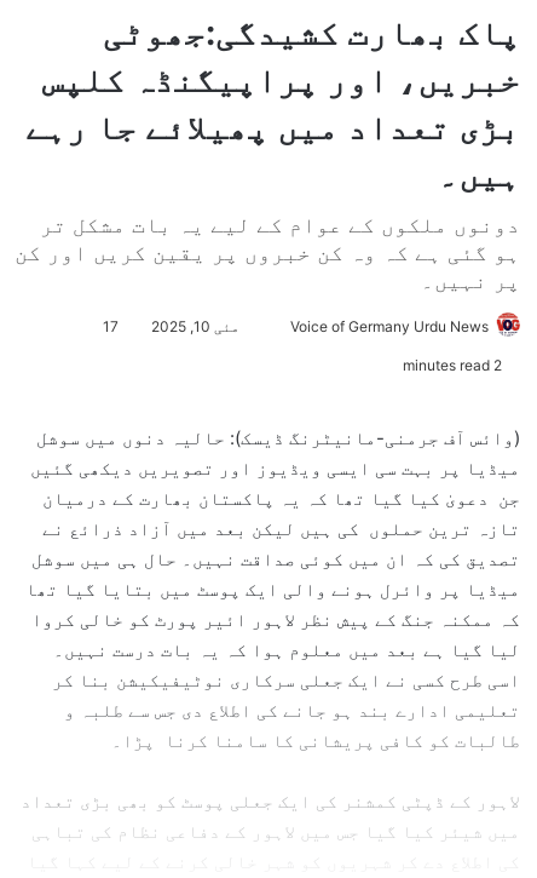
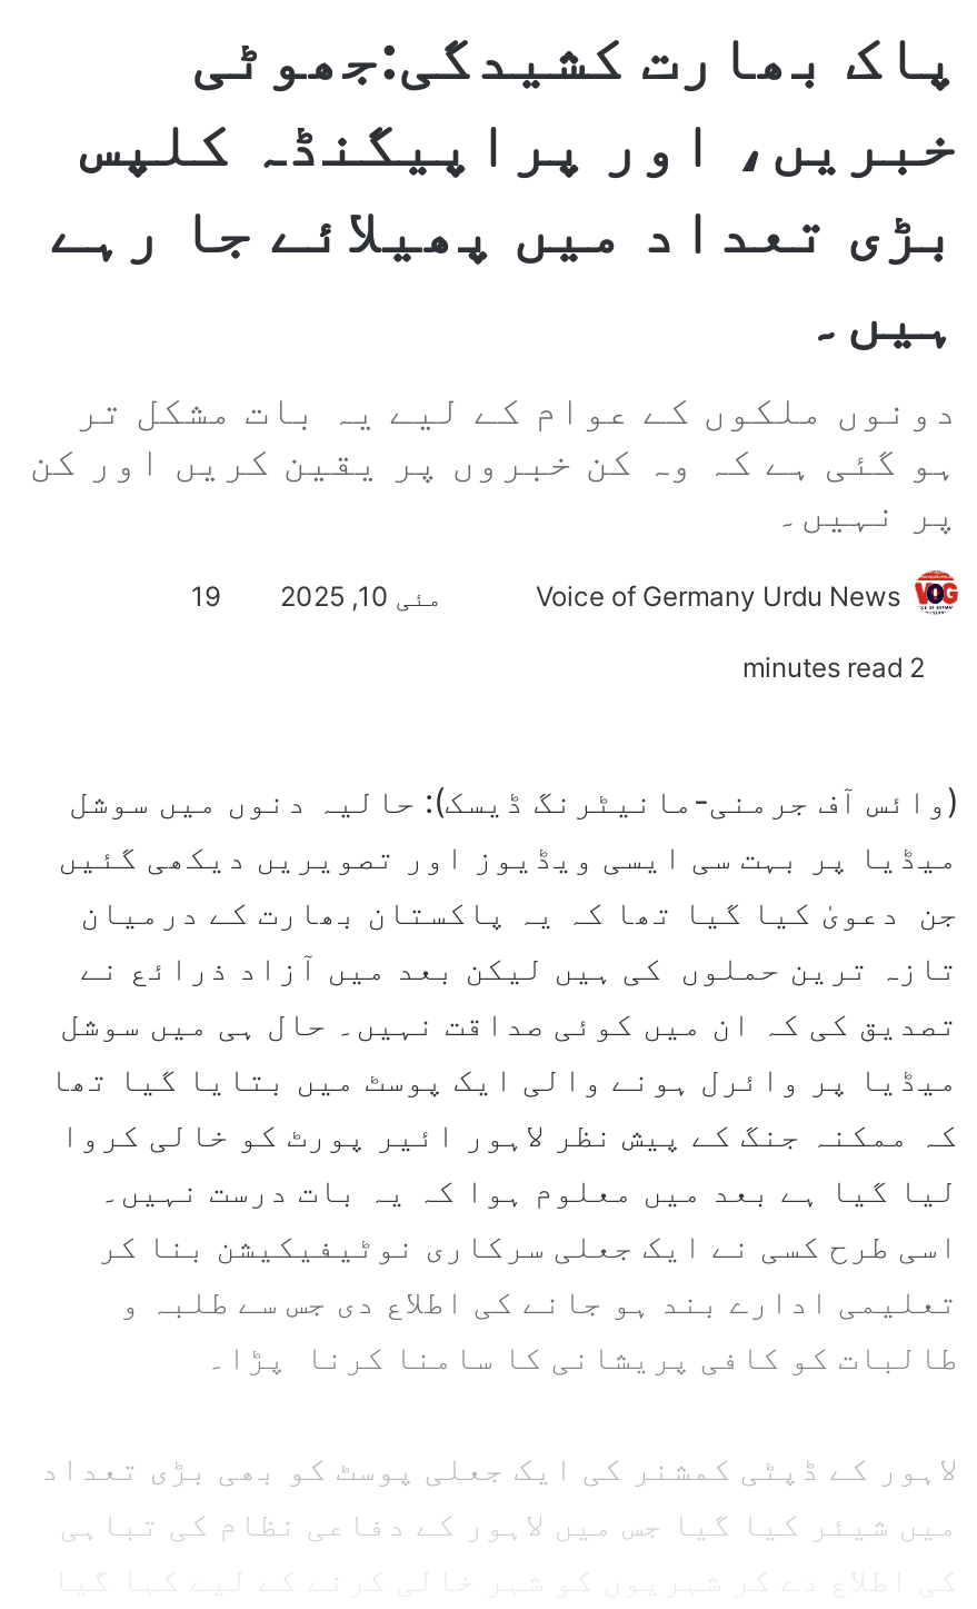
[103,317,119,335] 17 -> [191,579,220,612] 19

